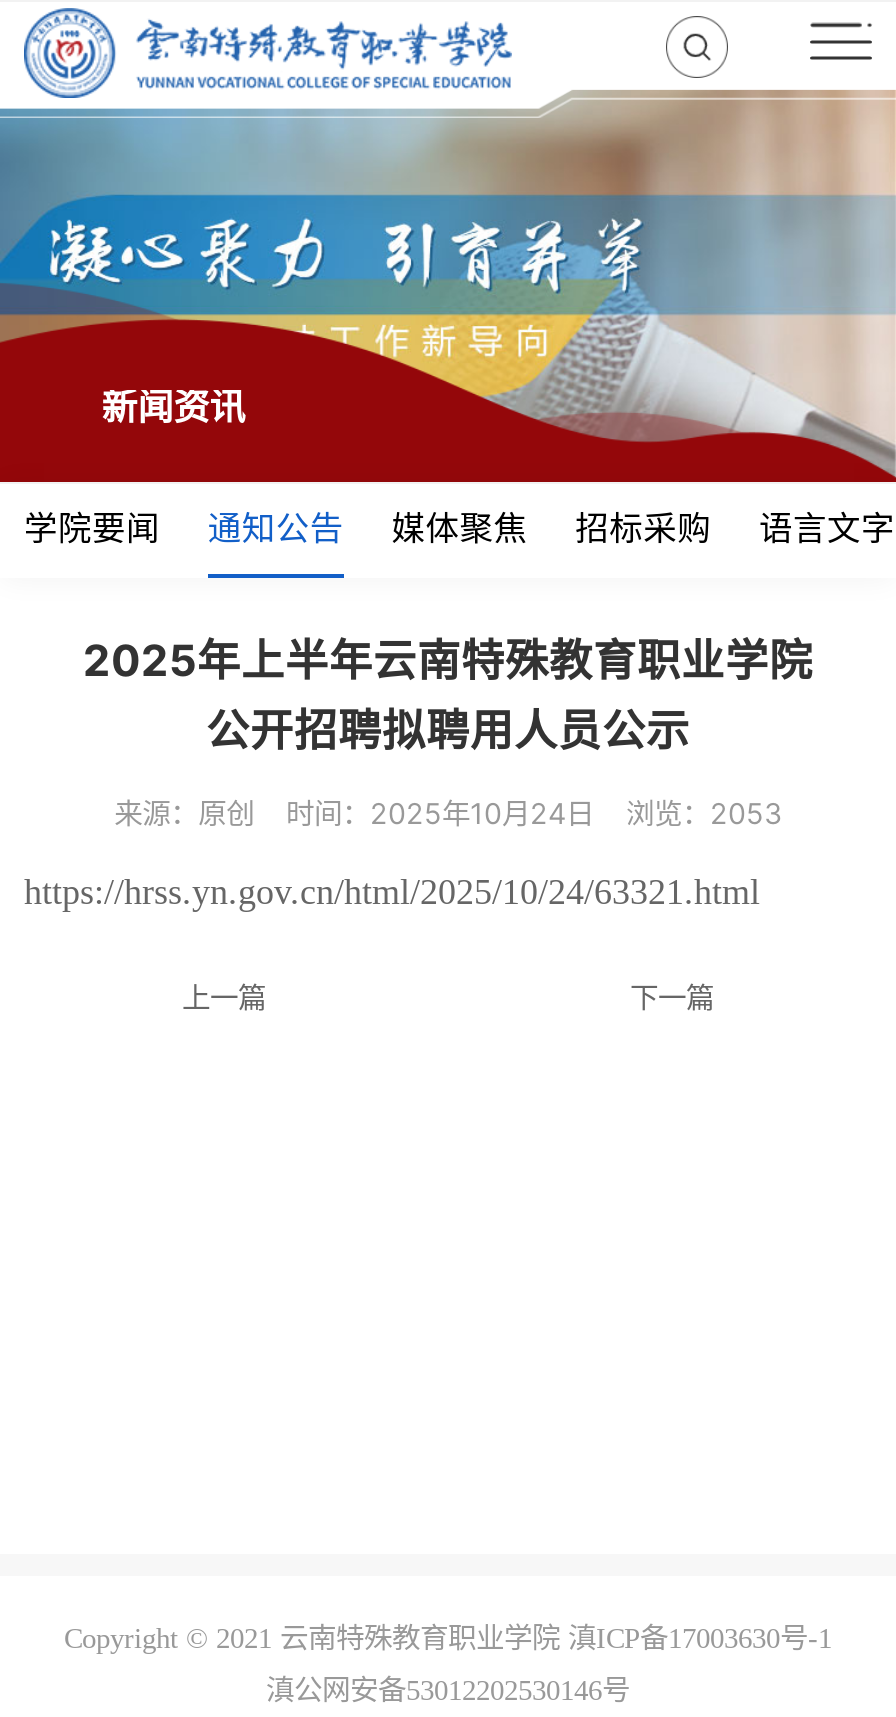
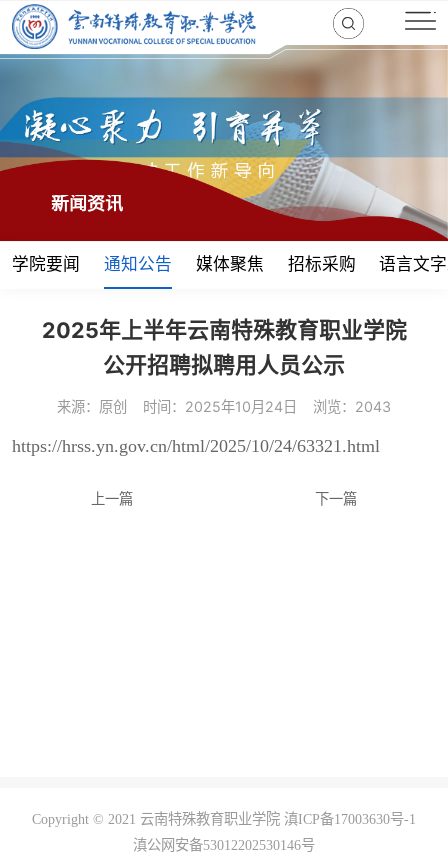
[114,796,782,830] 来源：原创 时间：2025年10月24日 浏览：2053 -> [57,398,391,415] 来源：原创 时间：2025年10月24日 浏览：2043

